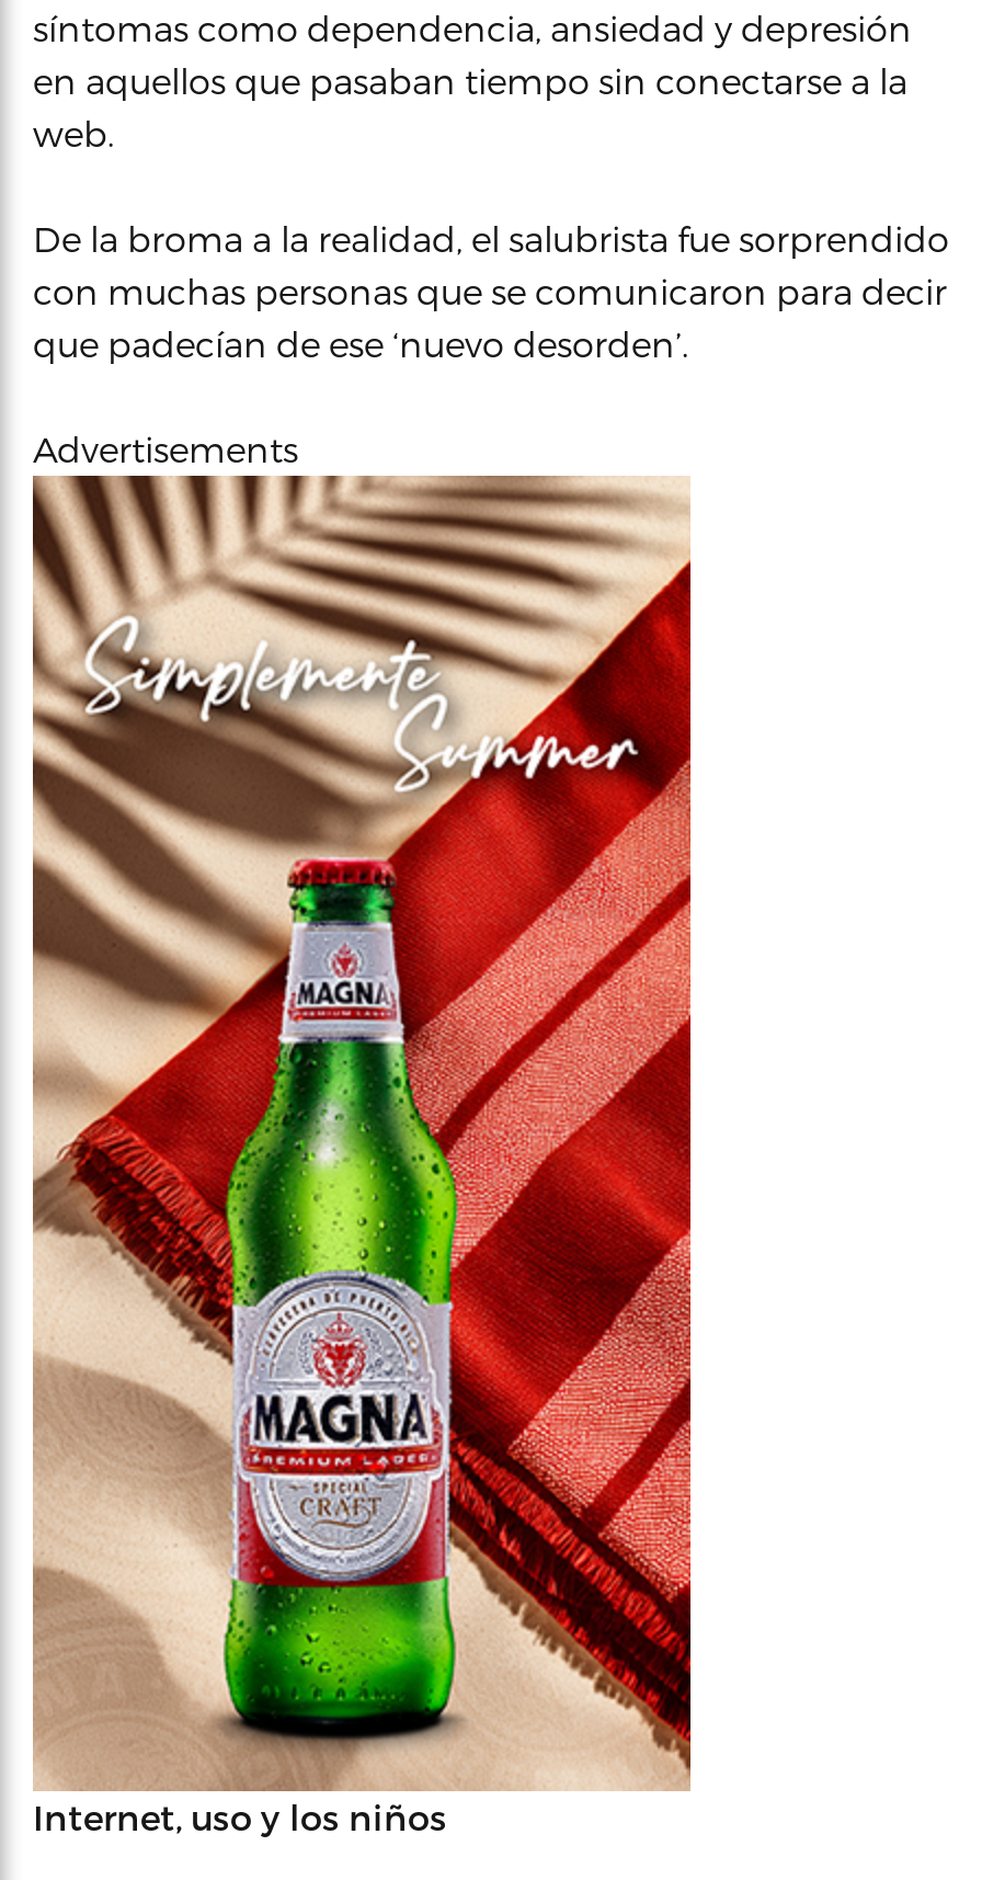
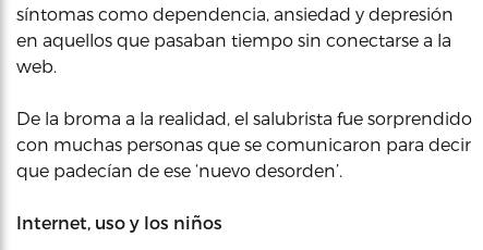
[33,428,298,469] Advertisements -> none
[31,474,693,1793] [image] -> none

